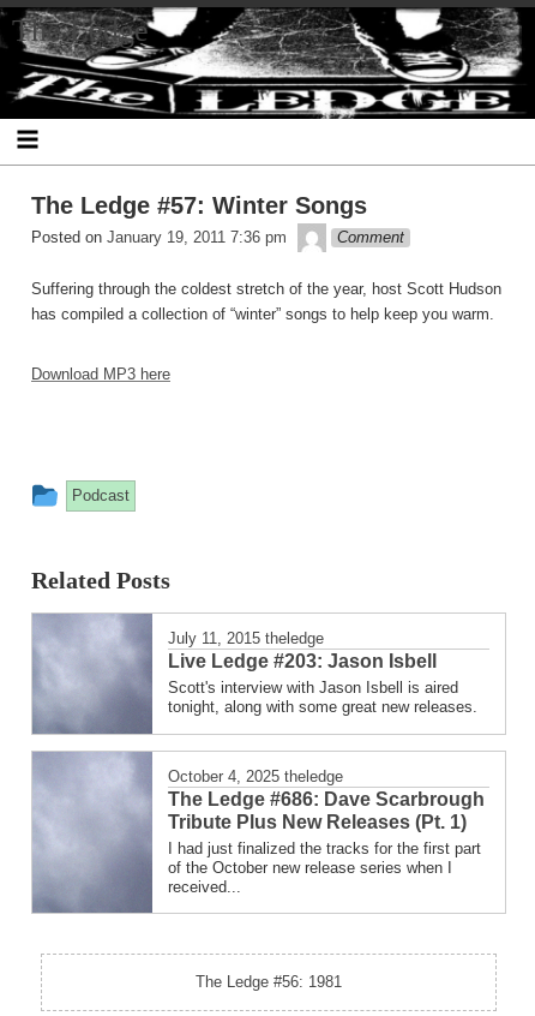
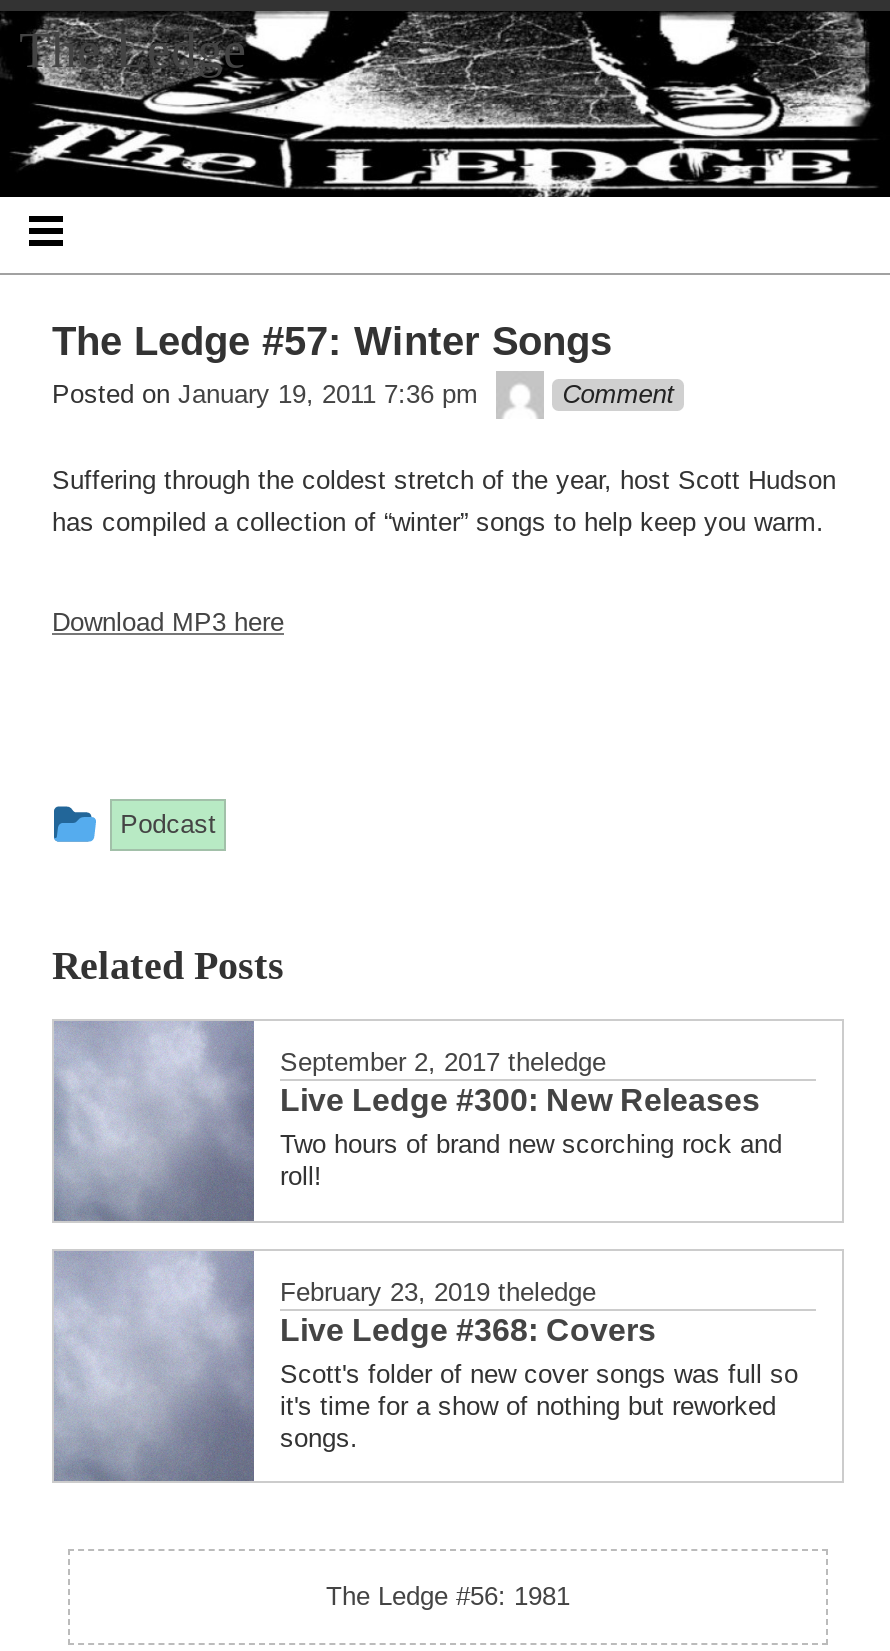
[168,629,477,716] July 11, 2015 theledge | Live Ledge #203: Jason Isbell | Scott's interview with Jason Isbell is aired | tonight, along with some great new releases. -> [280,1047,782,1191] September 2, 2017 theledge | Live Ledge #300: New Releases | Two hours of brand new scorching rock and | roll!
[168,767,485,896] October 4, 2025 theledge | The Ledge #686: Dave Scarbrough | Tribute Plus New Releases (Pt. 1) | I had just finalized the tracks for the first part | of the October new release series when I | received... -> [280,1277,798,1453] February 23, 2019 theledge | Live Ledge #368: Covers | Scott's folder of new cover songs was full so | it's time for a show of nothing but reworked | songs.

